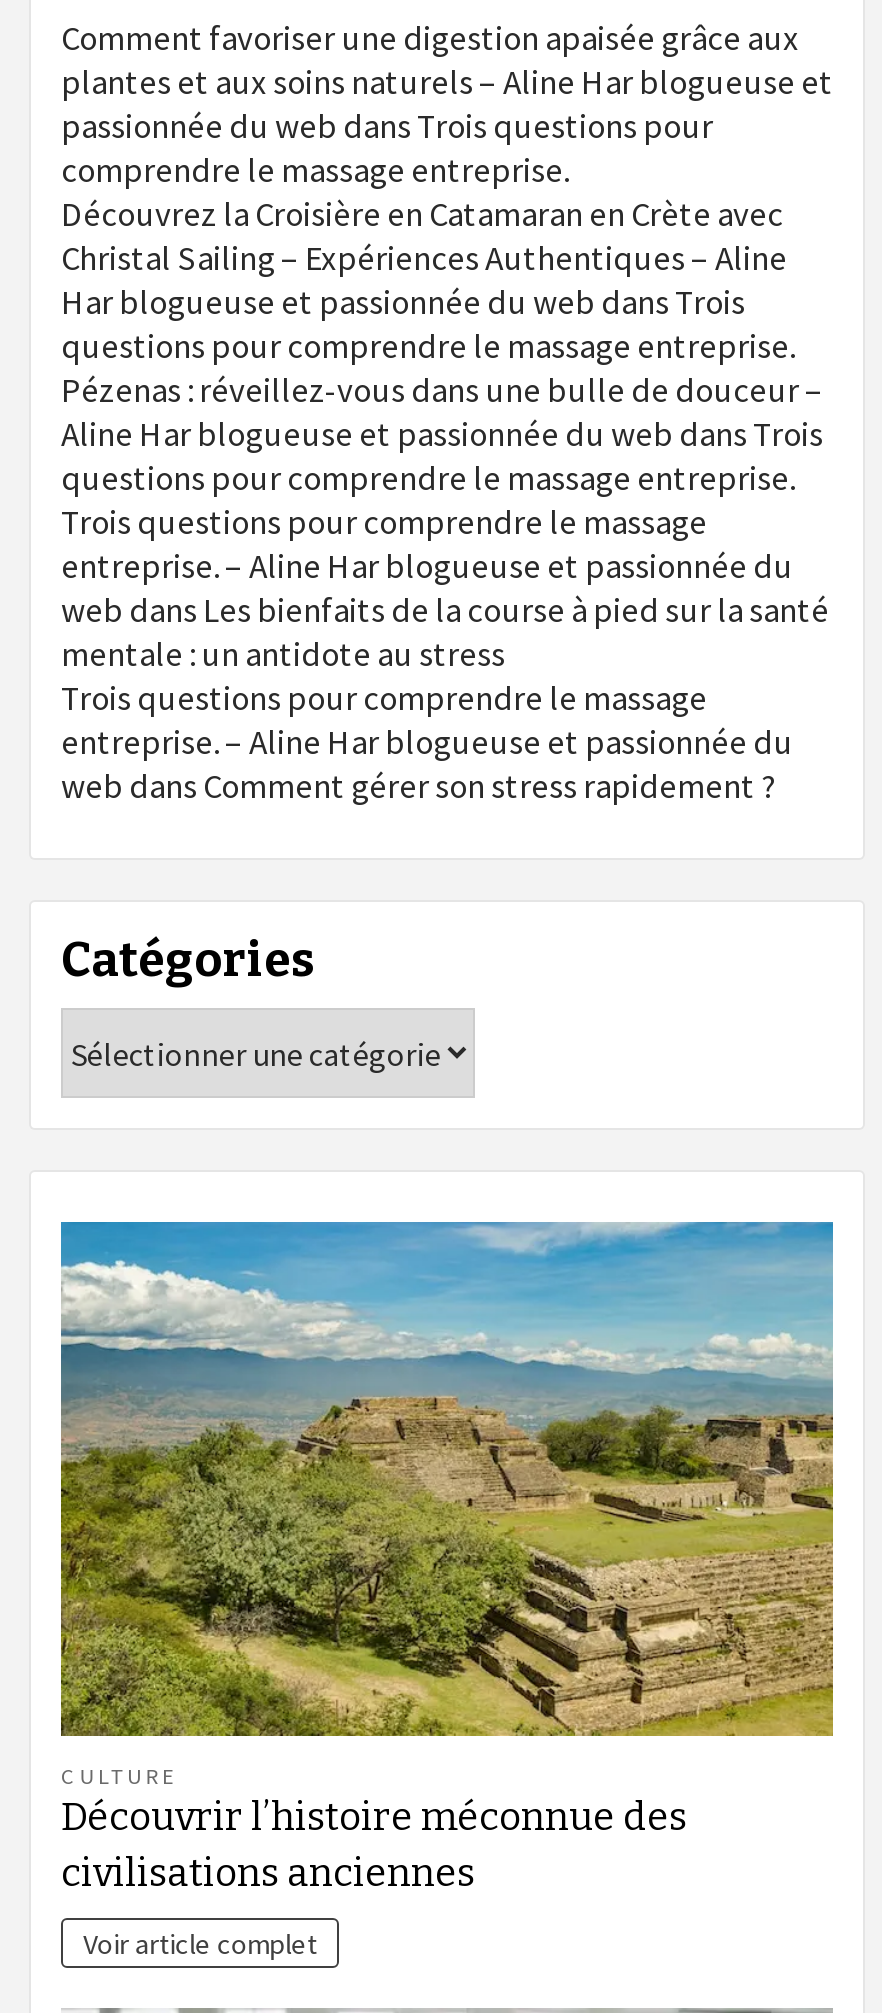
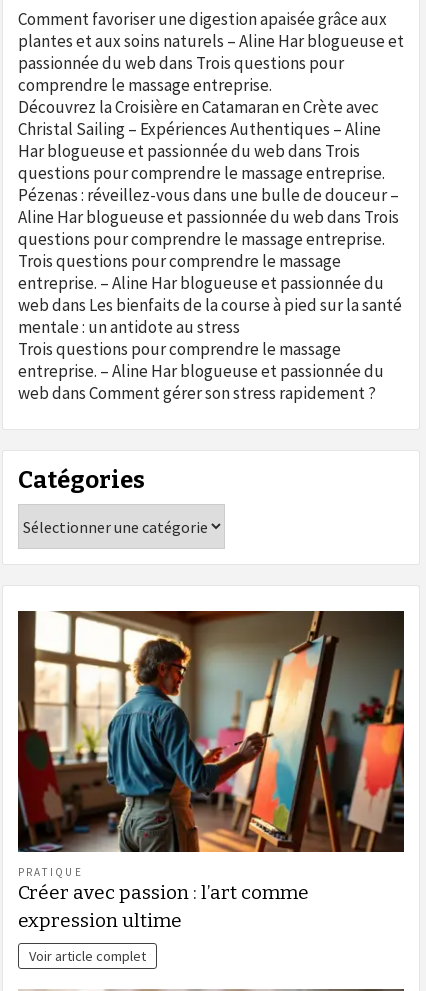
[59,1218,835,1895] [image] | CULTURE | Découvrir l’histoire méconnue des | civilisations anciennes -> [17,610,405,932] [image] | PRATIQUE | Créer avec passion : l’art comme | expression ultime

